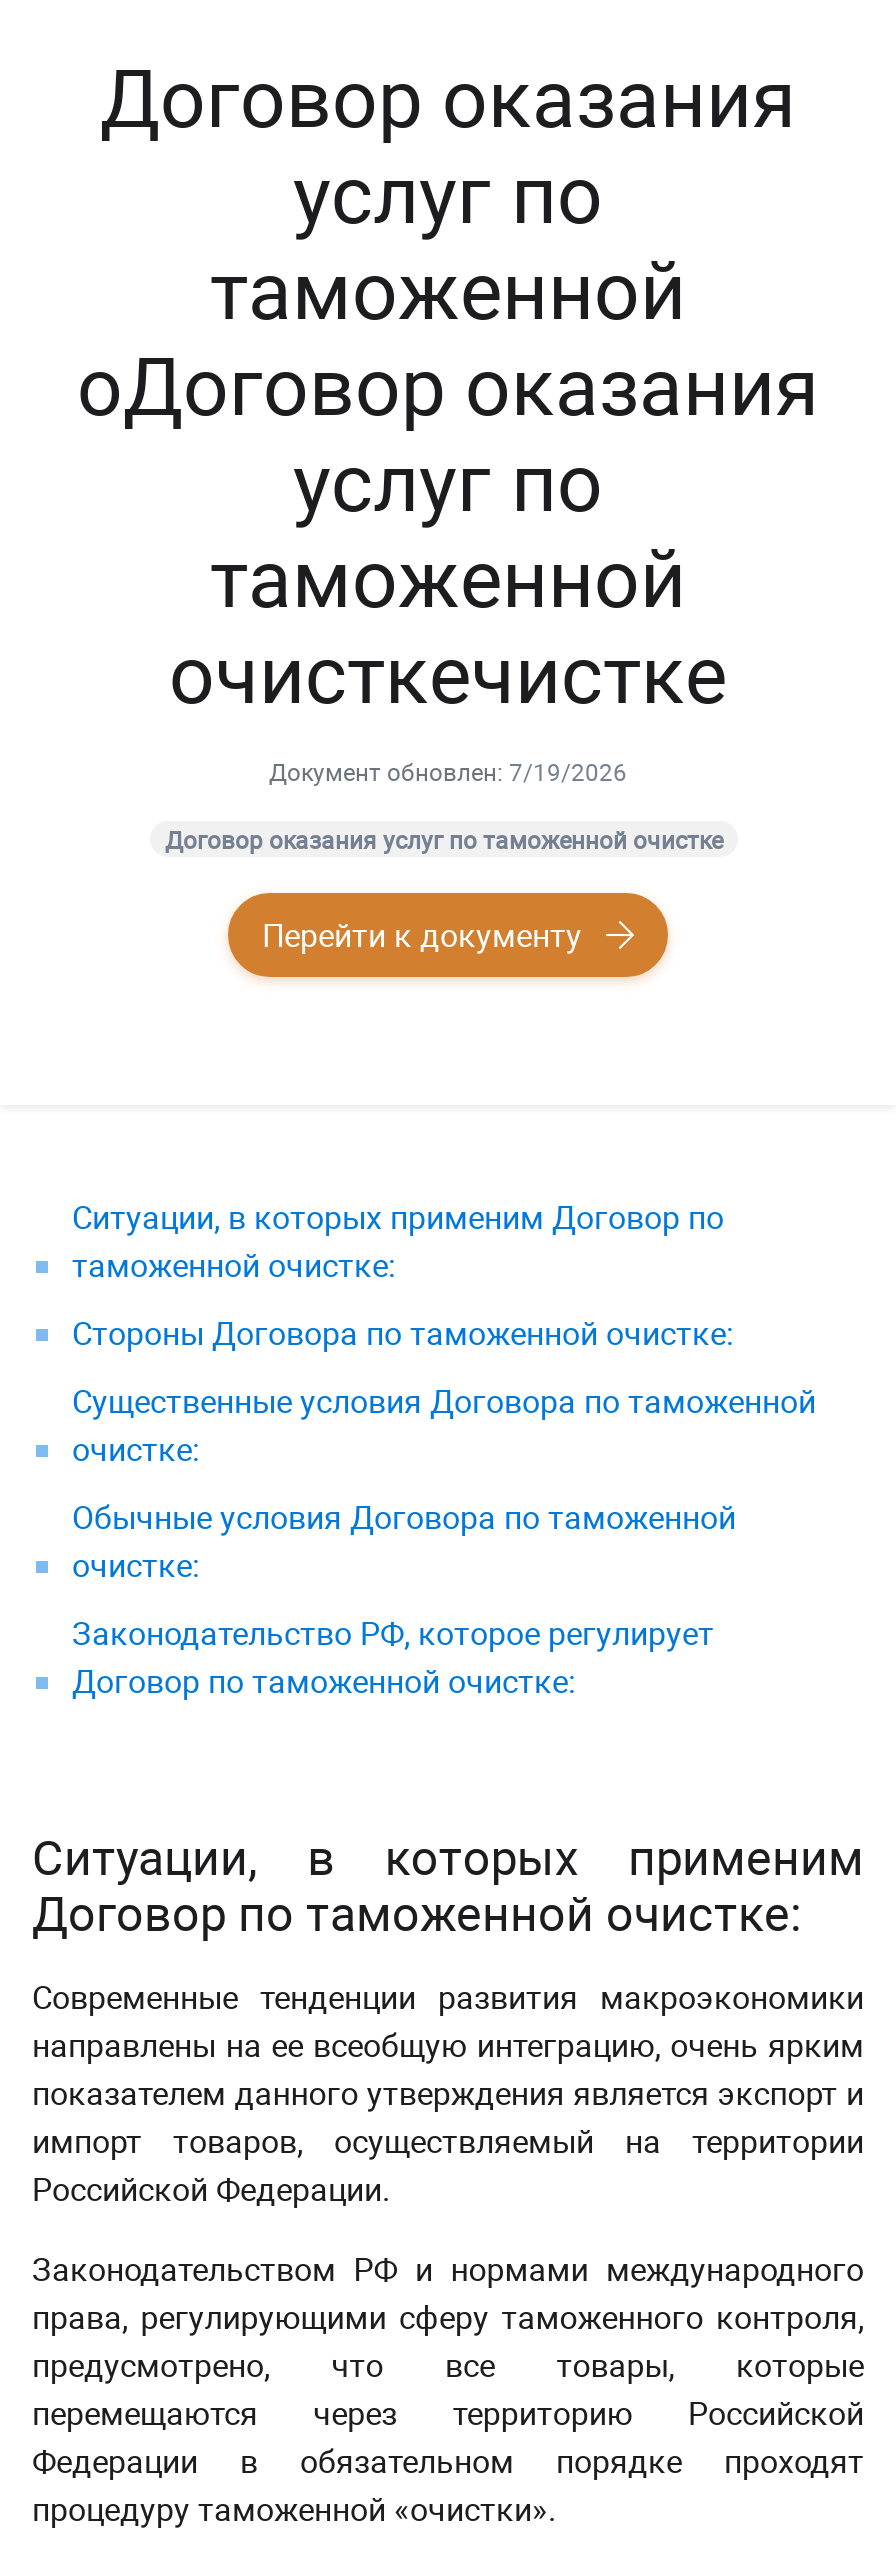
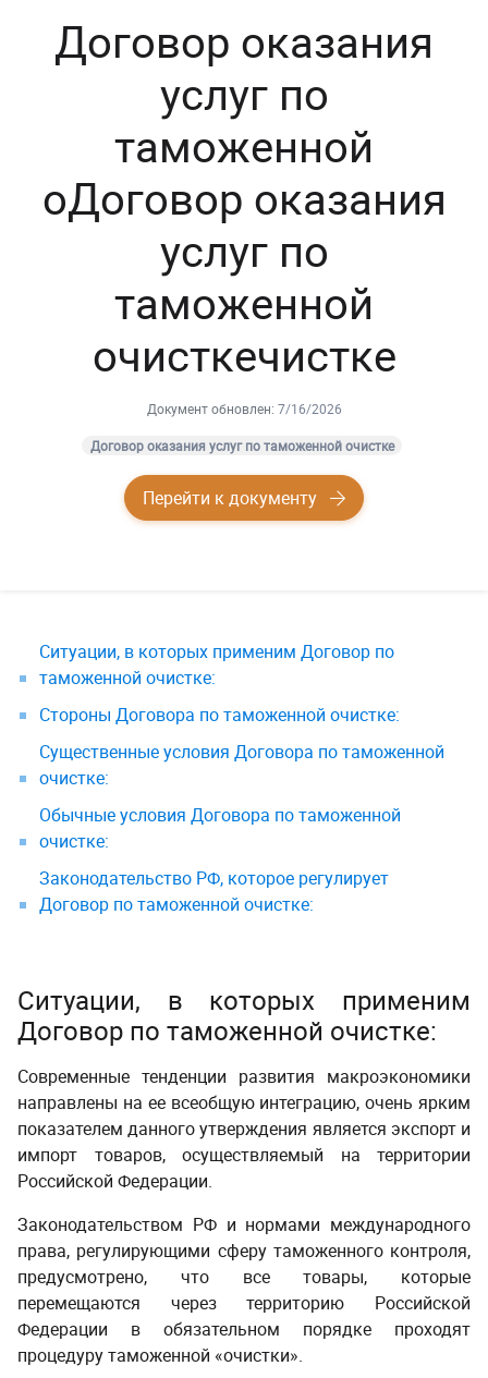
[269,755,627,787] Документ обновлен: 7/19/2026 -> [147,400,341,417] Документ обновлен: 7/16/2026

